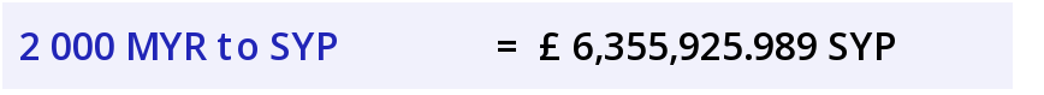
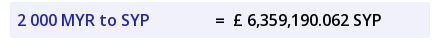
[496,19,897,72] = £ 6,355,925.989 SYP -> [215,9,382,31] = £ 6,359,190.062 SYP

